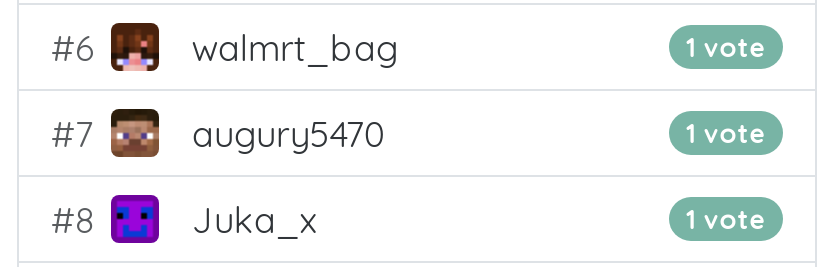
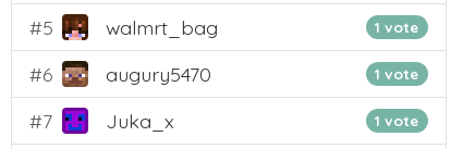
[51,25,95,69] #6 -> [29,15,53,39] #5
[51,111,93,155] #7 -> [29,62,53,86] #6
[51,197,95,241] #8 -> [29,109,52,133] #7

